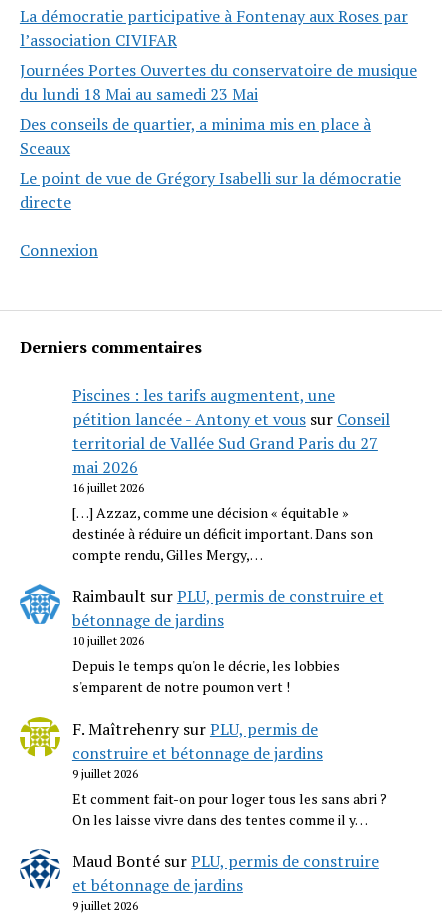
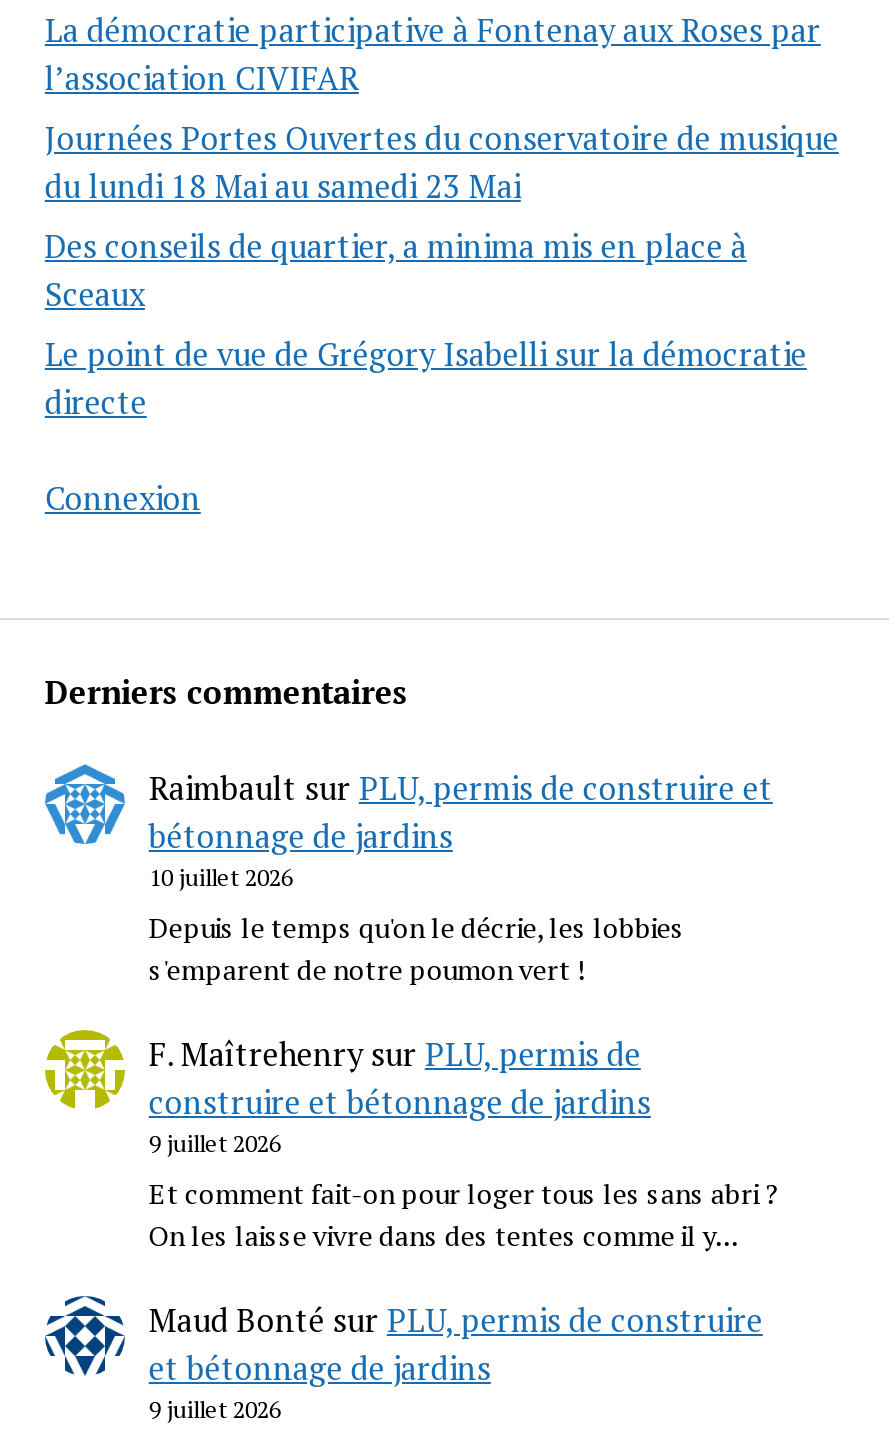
[72,384,390,564] Piscines : les tarifs augmentent, une | pétition lancée - Antony et vous sur Conseil | territorial de Vallée Sud Grand Paris du 27 | mai 2026 | 16 juillet 2026 | […] Azzaz, comme une décision « équitable » | destinée à réduire un déficit important. Dans son | compte rendu, Gilles Mergy,… -> none

